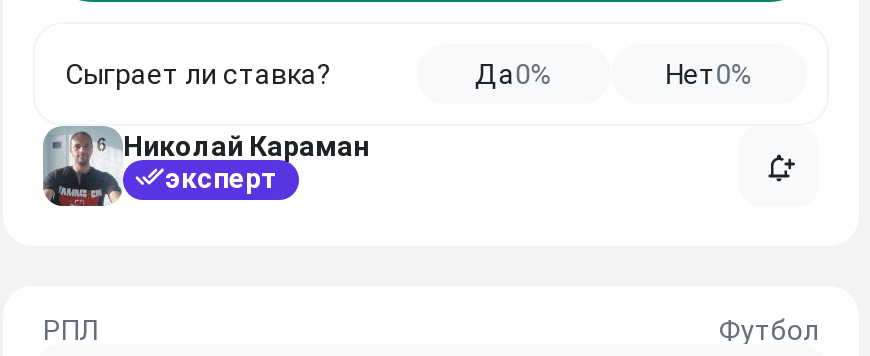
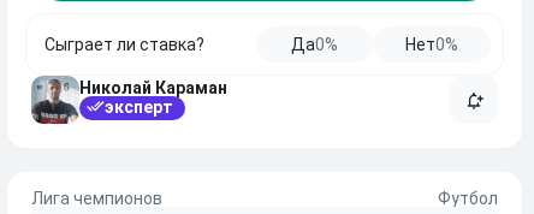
[43,315,99,347] РПЛ -> [31,189,162,208] Лига чемпионов

